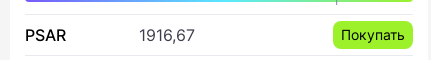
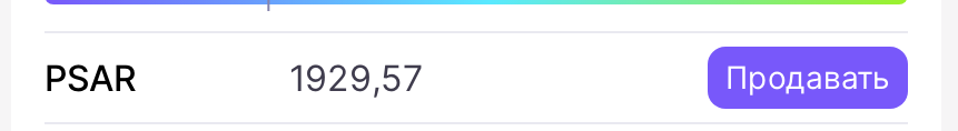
[139,25,405,45] 1916,67 | Покупать -> [289,55,890,99] 1929,57 | Продавать

